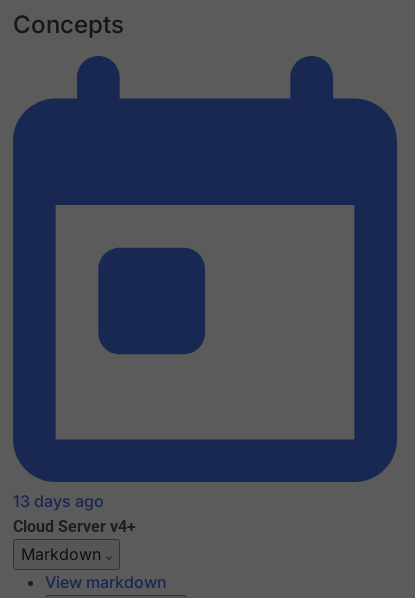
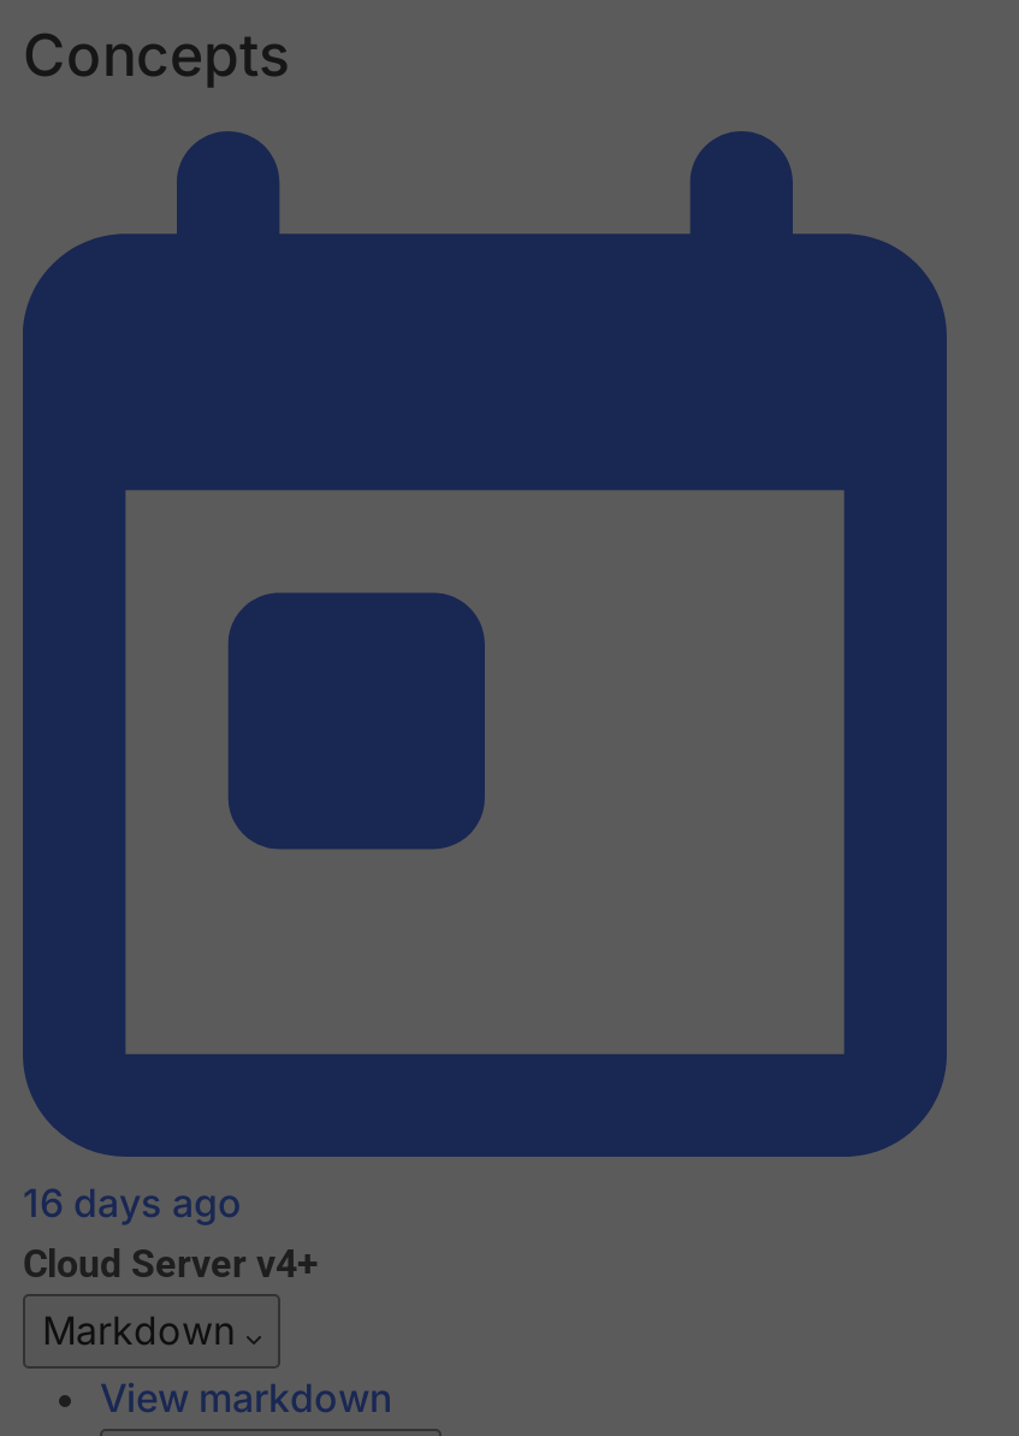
[13,491,104,511] 13 days ago -> [23,1180,242,1228] 16 days ago

